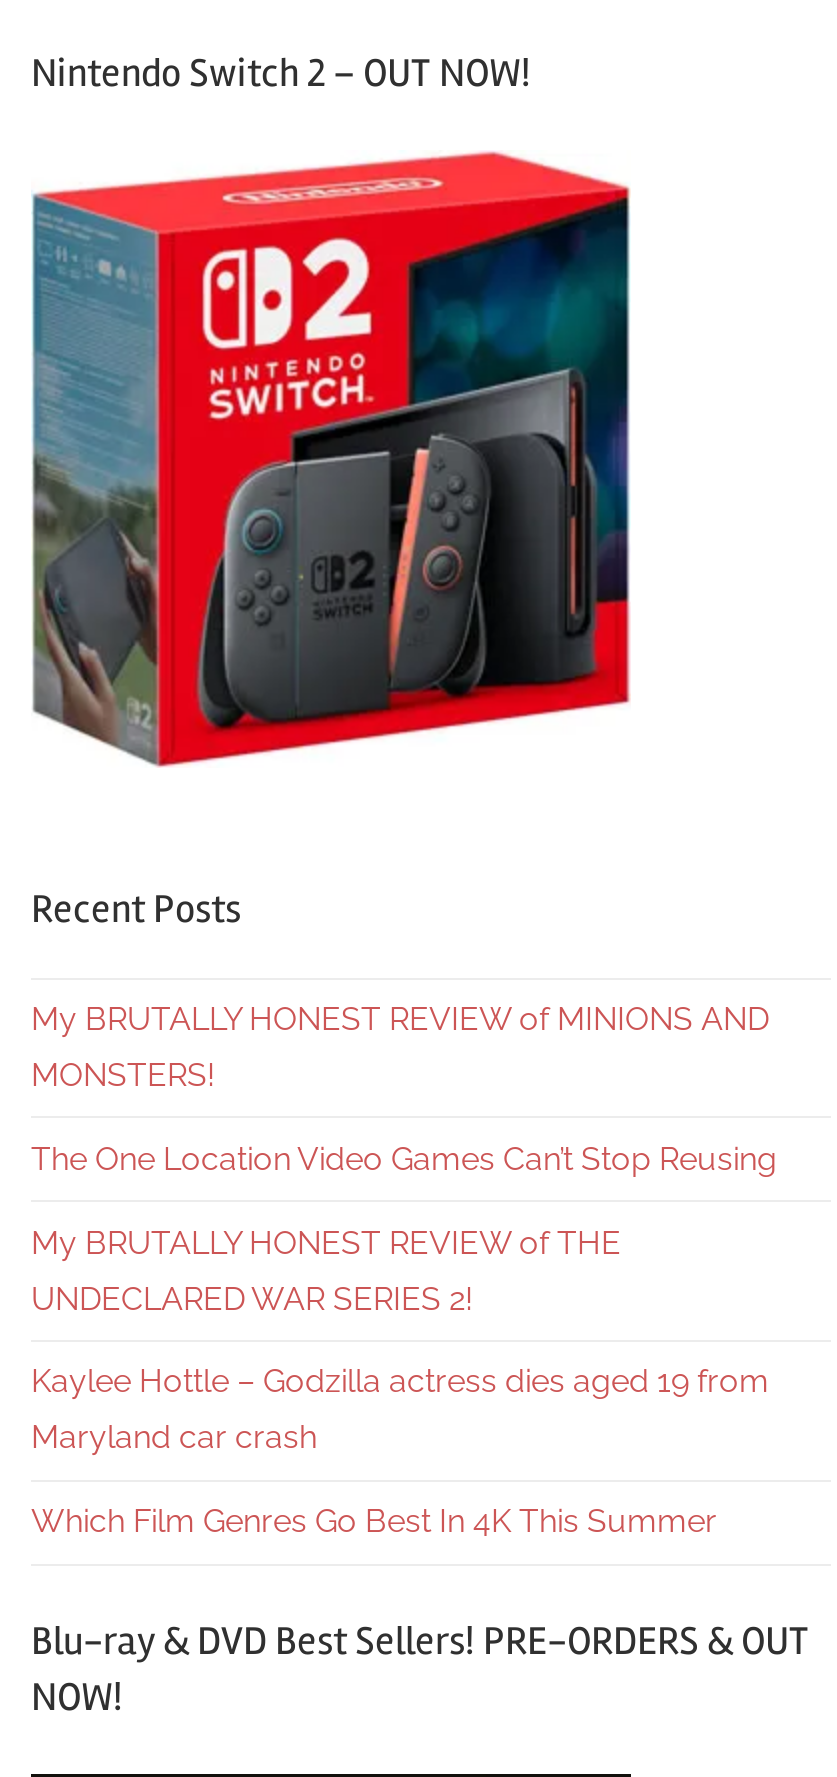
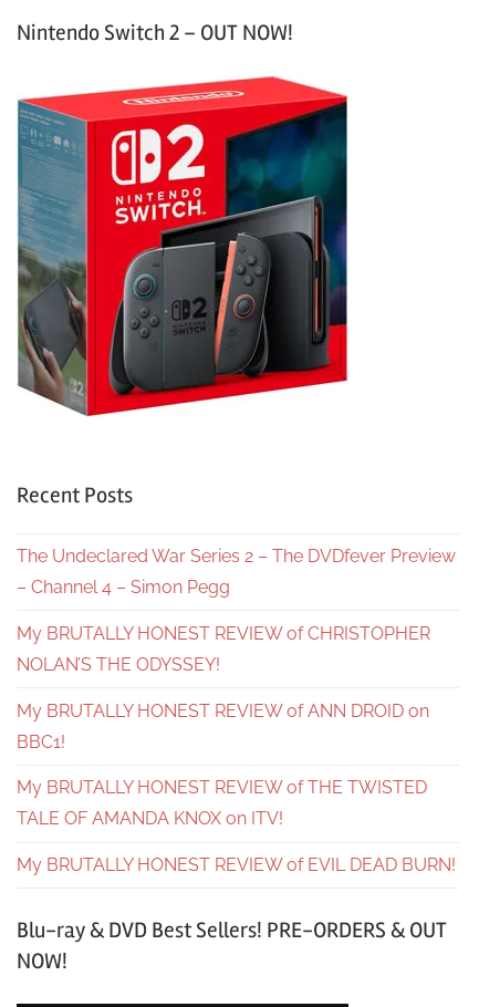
[31,1000,777,1540] My BRUTALLY HONEST REVIEW of MINIONS AND | MONSTERS! | The One Location Video Games Can’t Stop Reusing | My BRUTALLY HONEST REVIEW of THE | UNDECLARED WAR SERIES 2! | Kaylee Hottle – Godzilla actress dies aged 19 from | Maryland car crash | Which Film Genres Go Best In 4K This Summer -> [17,545,456,875] The Undeclared War Series 2 – The DVDfever Preview | – Channel 4 – Simon Pegg | My BRUTALLY HONEST REVIEW of CHRISTOPHER | NOLAN’S THE ODYSSEY! | My BRUTALLY HONEST REVIEW of ANN DROID on | BBC1! | My BRUTALLY HONEST REVIEW of THE TWISTED | TALE OF AMANDA KNOX on ITV! | My BRUTALLY HONEST REVIEW of EVIL DEAD BURN!

